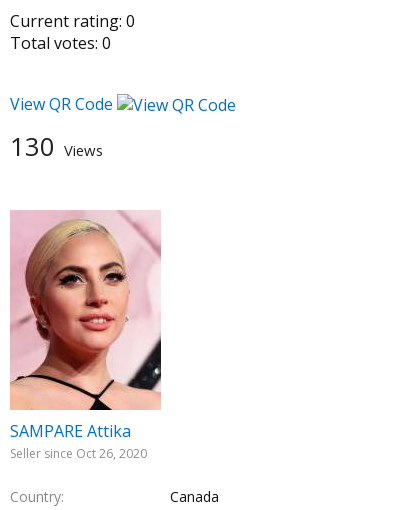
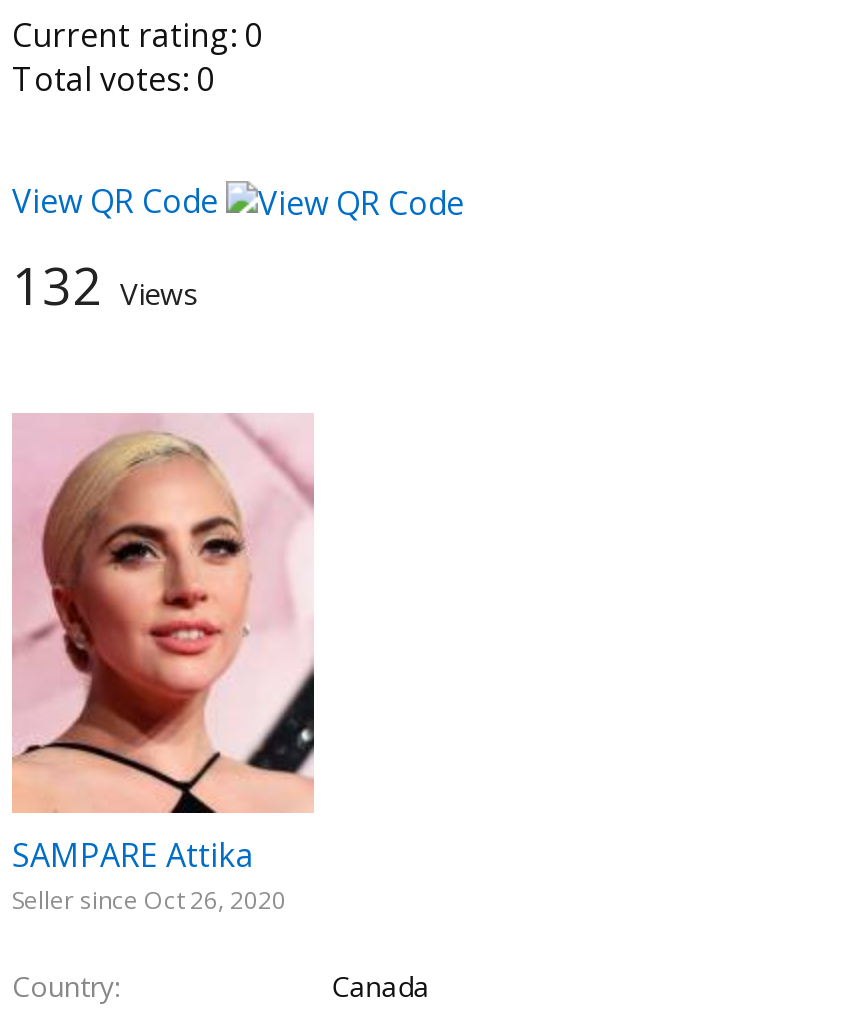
[10,129,103,163] 130 Views -> [12,251,198,319] 132 Views

